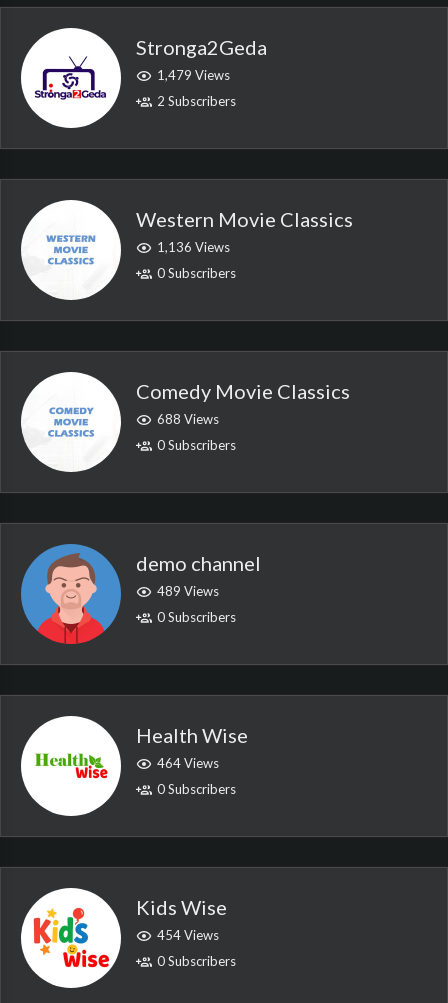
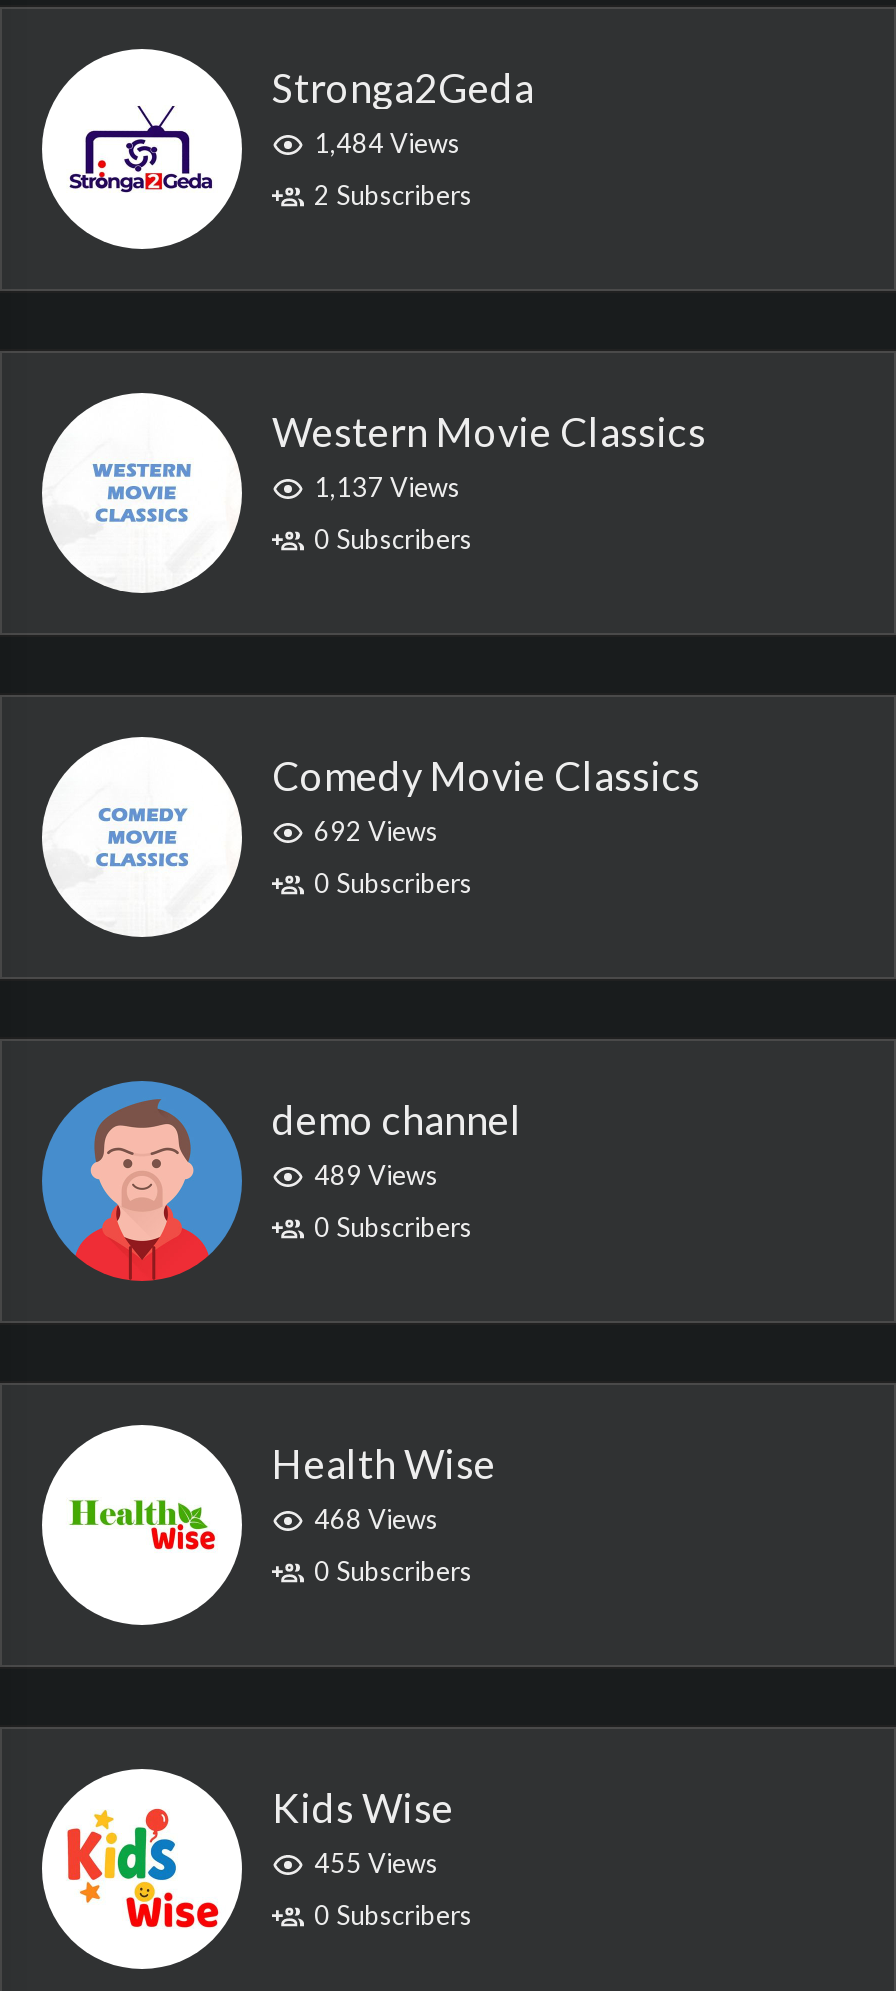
[154,67,230,83] 1,479 Views -> [308,128,460,160] 1,484 Views
[154,239,230,255] 1,136 Views -> [308,472,460,504] 1,137 Views
[154,411,219,427] 688 Views -> [308,816,438,848] 692 Views
[154,755,219,771] 464 Views -> [308,1504,438,1536] 468 Views
[154,927,219,943] 454 Views -> [308,1848,438,1880] 455 Views

